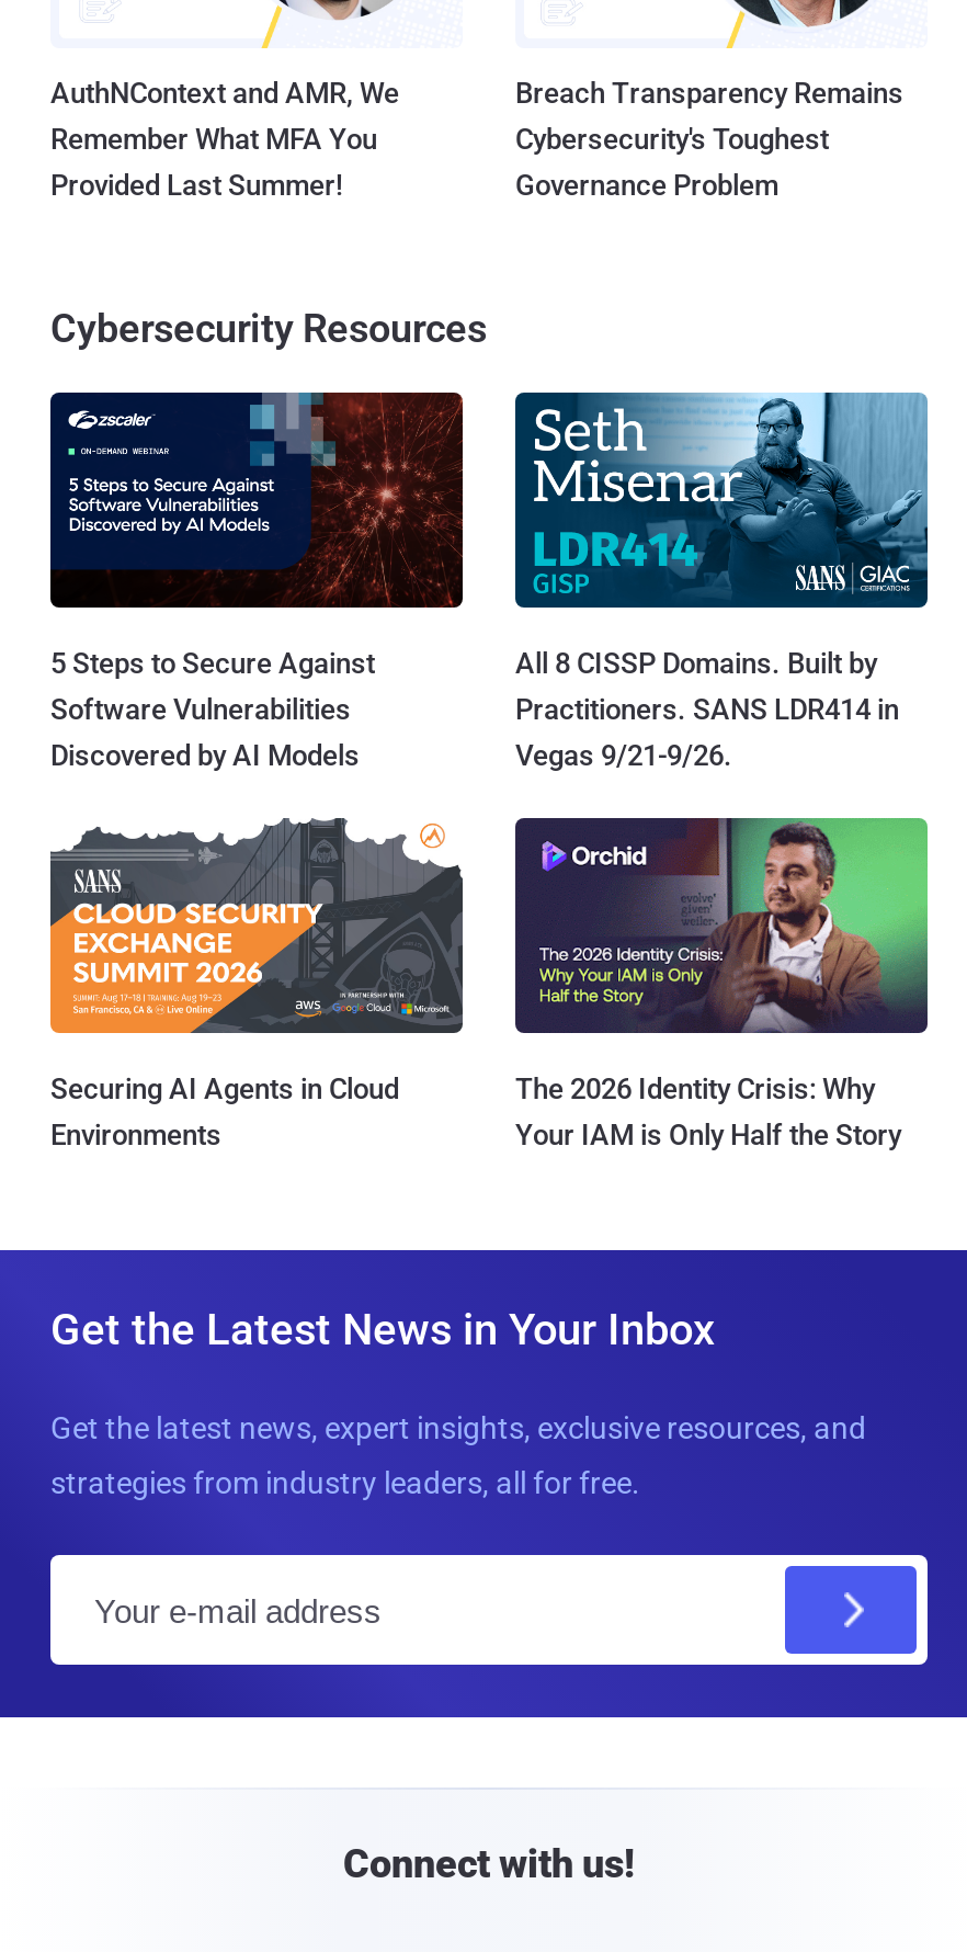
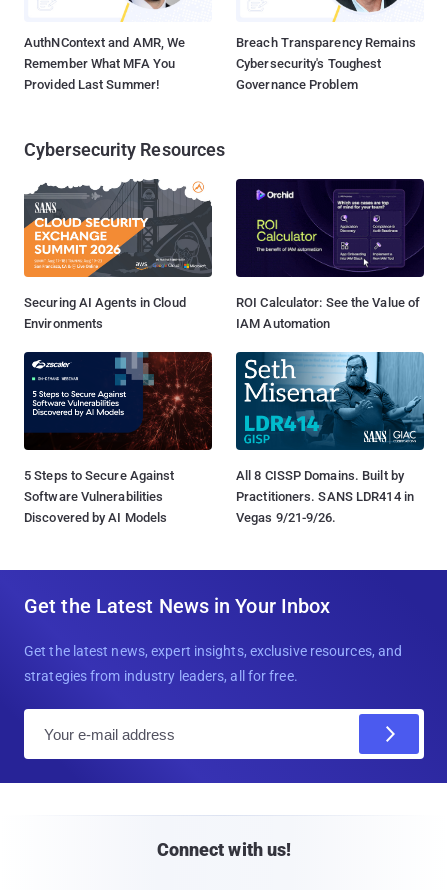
none -> [236,178,425,331] [image] | ROI Calculator: See the Value of | IAM Automation
moved [50,390,899,772] -> [24,351,414,525]: [image] | 5 Steps to Secure Against | Software Vulnerabilities | Discovered by AI Models | All 8 CISSP Domains. Built by | Practitioners. SANS LDR414 in | Vegas 9/21-9/26.
moved [48,816,465,1152] -> [23,179,213,331]: [image] | Securing AI Agents in Cloud | Environments
[513,816,930,1152] [image] | The 2026 Identity Crisis: Why | Your IAM is Only Half the Story -> none

